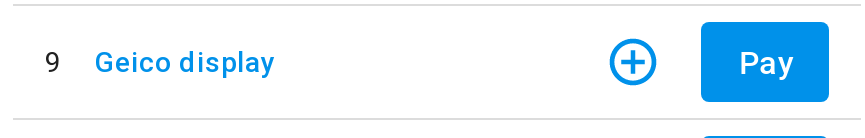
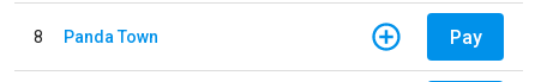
[45,45,275,77] 9 | Geico display -> [34,27,158,46] 8 | Panda Town

